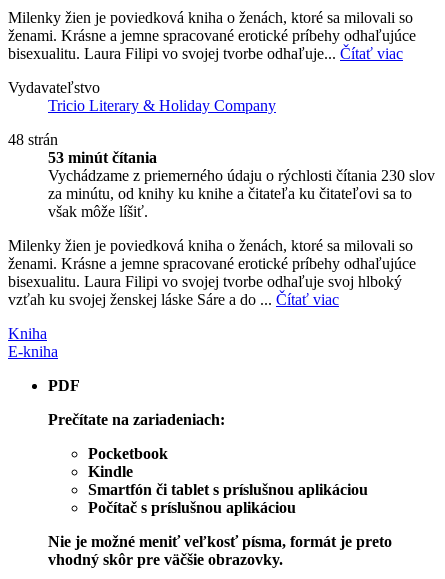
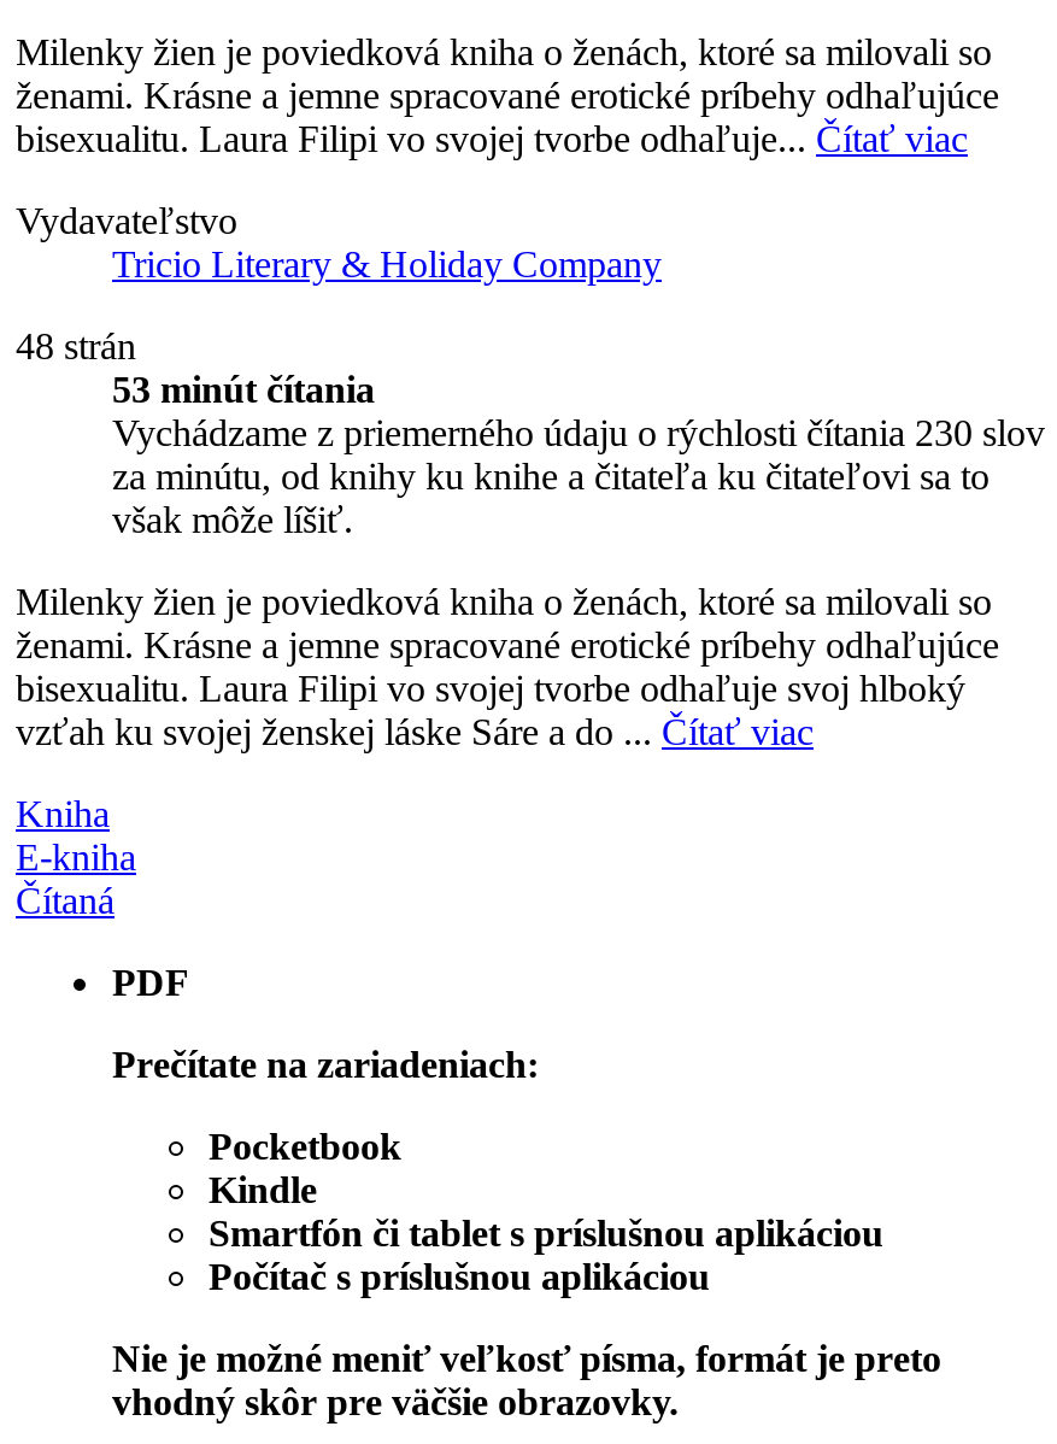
none -> [16,880,114,921] Čítaná

